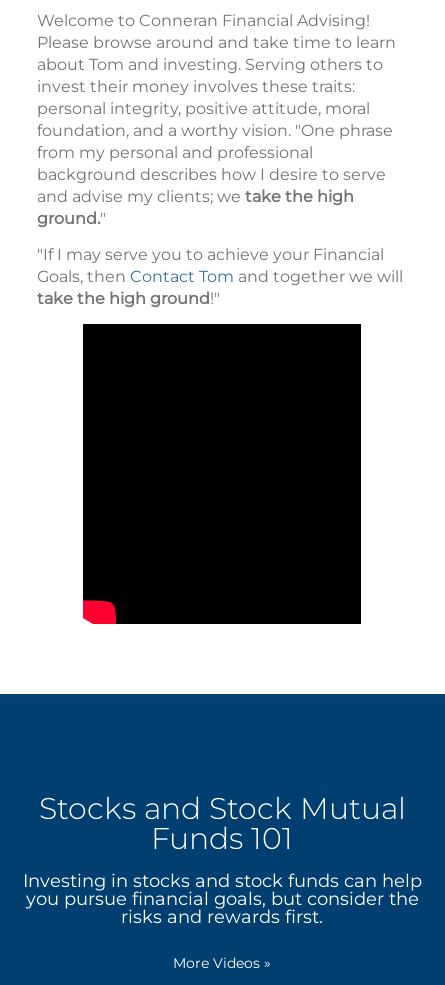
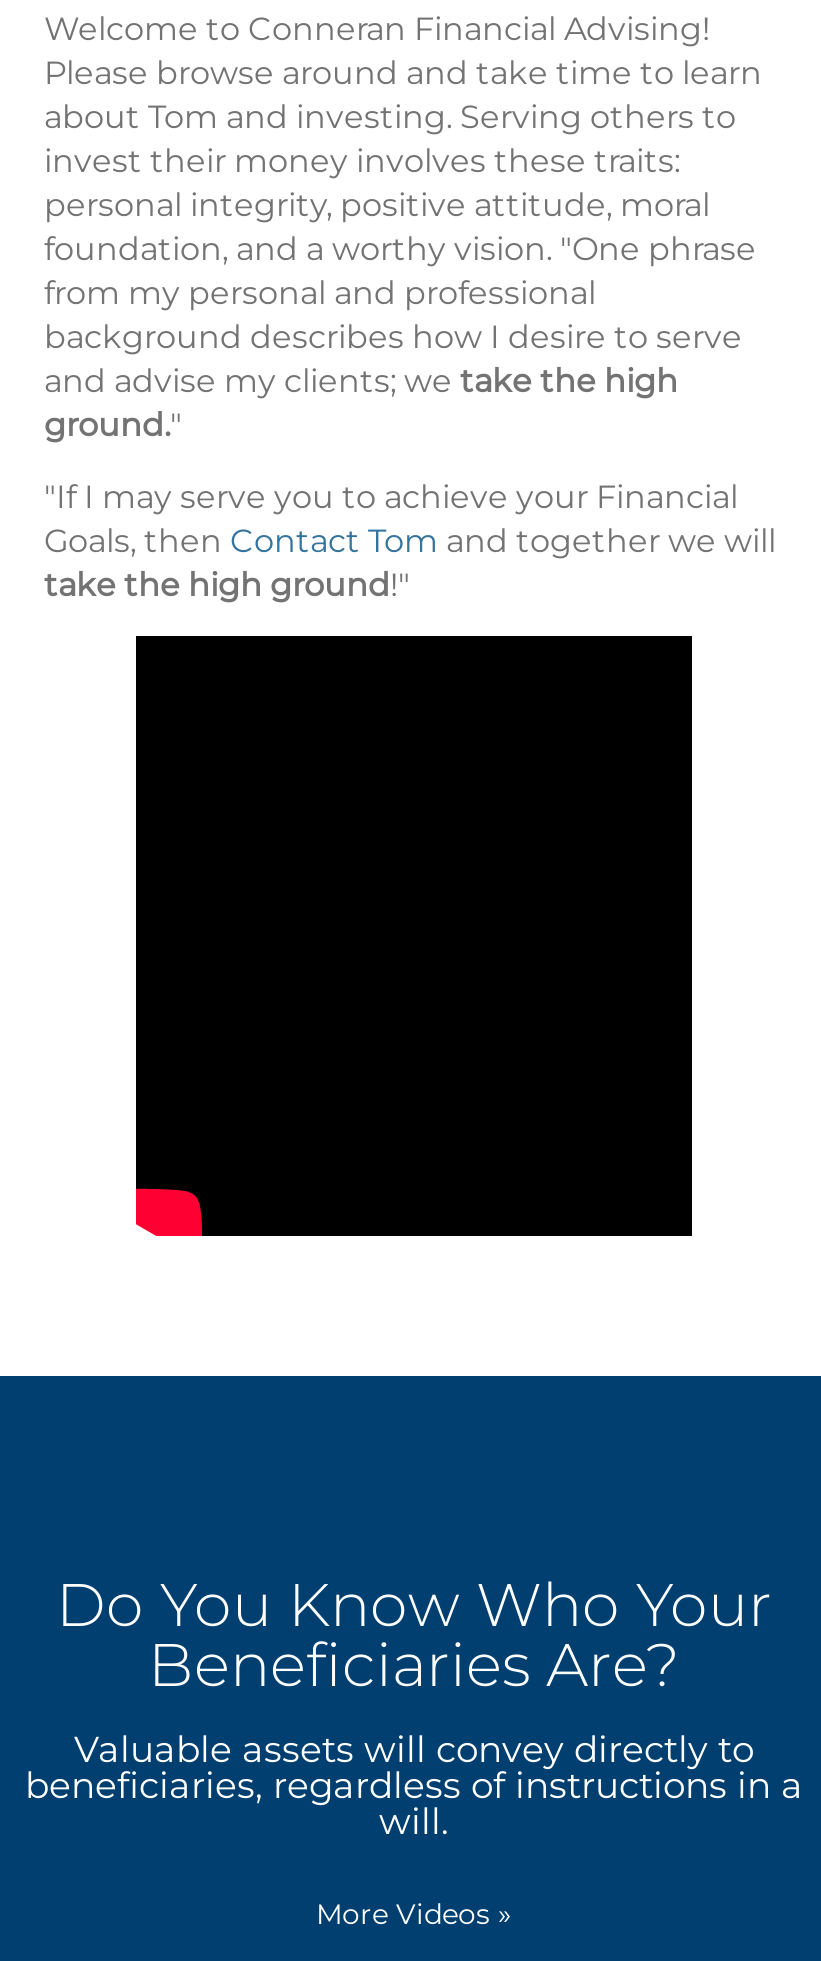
[22,790,421,928] Stocks and Stock Mutual | Funds 101 | Investing in stocks and stock funds can help | you pursue financial goals, but consider the | risks and rewards first. -> [25,1567,803,1843] Do You Know Who Your | Beneficiaries Are? | Valuable assets will convey directly to | beneficiaries, regardless of instructions in a | will.

